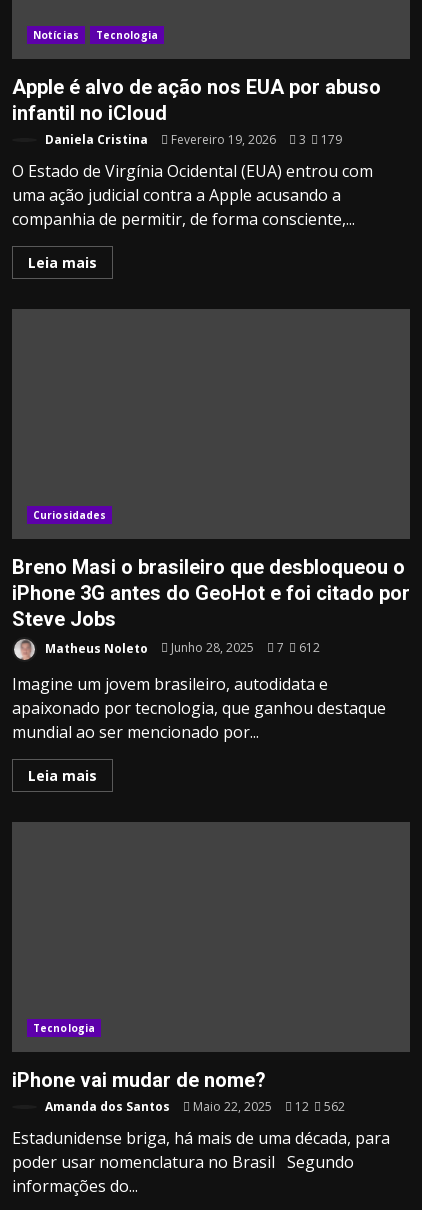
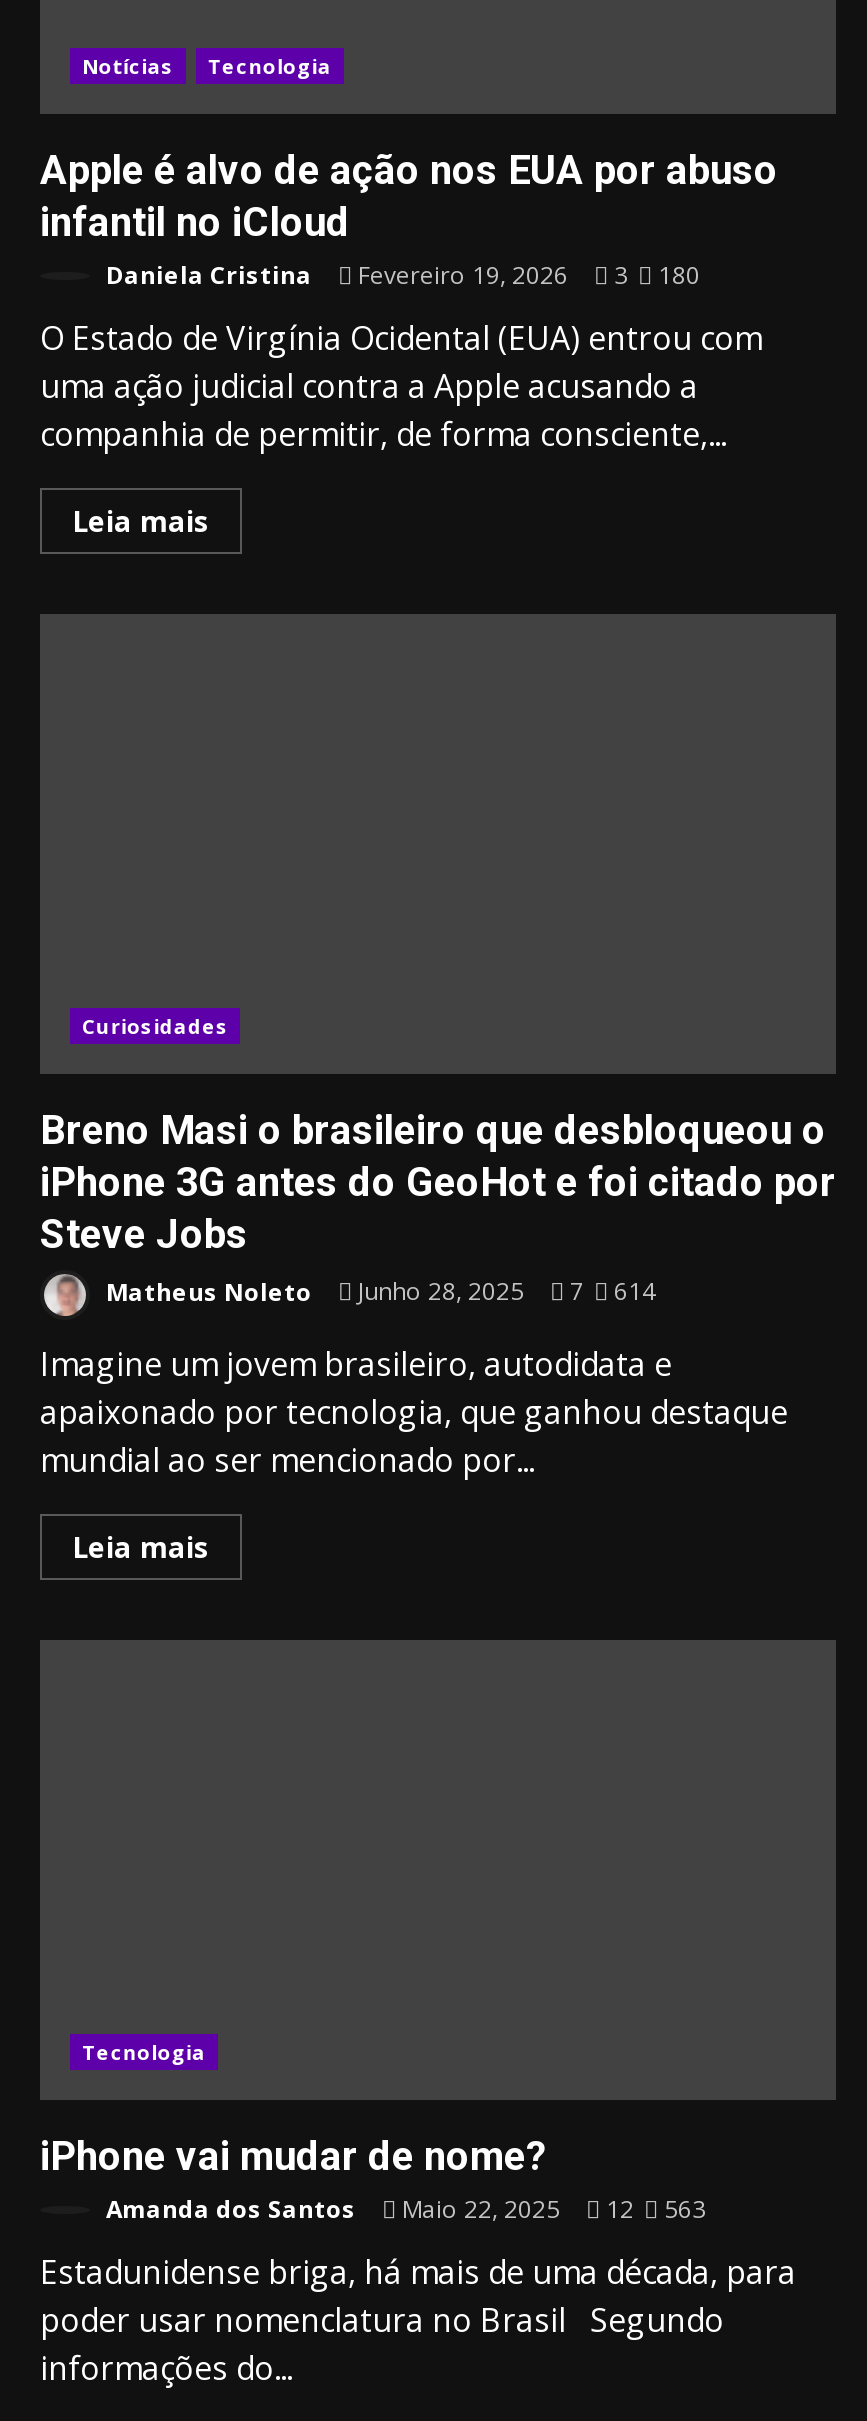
[42,130,342,147] Daniela Cristina Fevereiro 19, 2026 3 179 -> [100,257,700,291] Daniela Cristina Fevereiro 19, 2026 3 180
[42,639,320,656] Matheus Noleto Junho 28, 2025 7 612 -> [100,1274,656,1308] Matheus Noleto Junho 28, 2025 7 614
[42,1097,345,1114] Amanda dos Santos Maio 22, 2025 12 562 -> [100,2191,706,2225] Amanda dos Santos Maio 22, 2025 12 563

